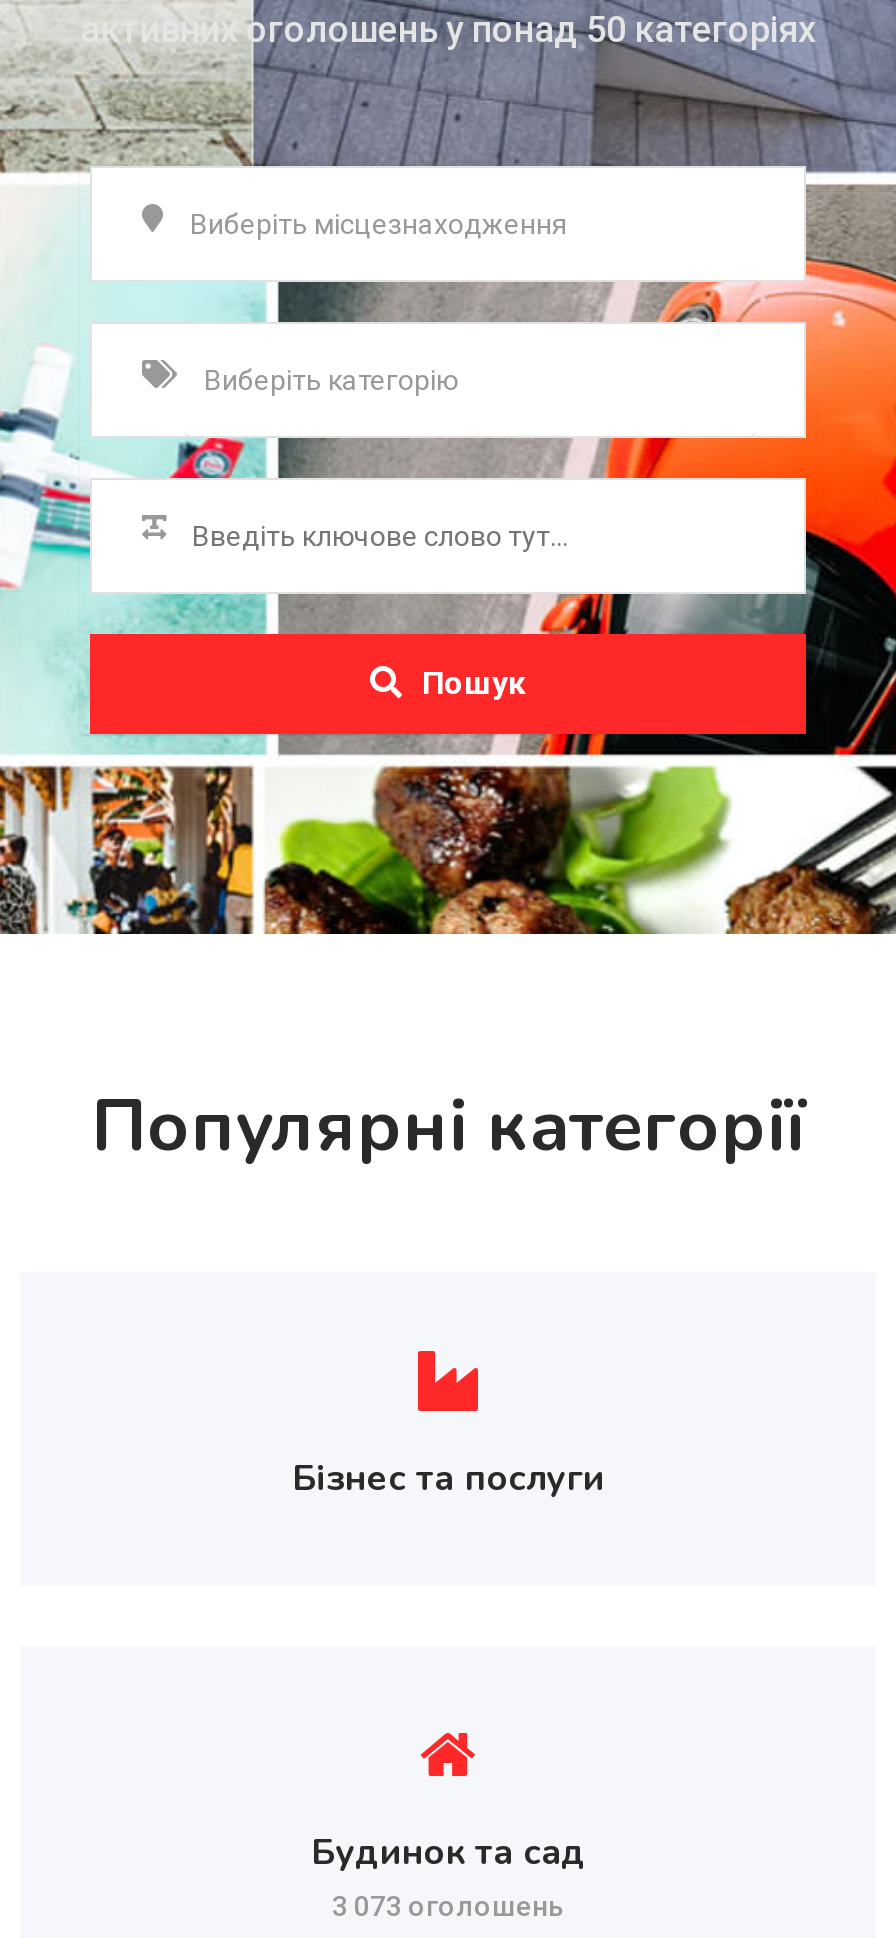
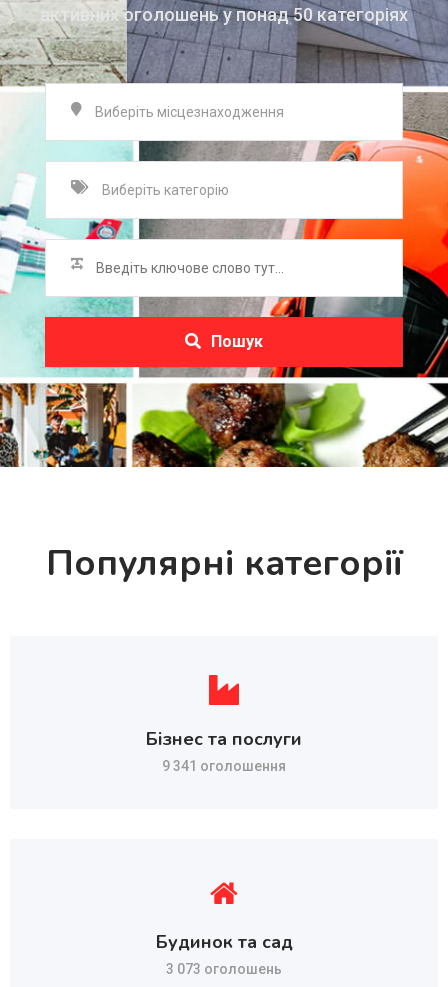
none -> [162,758,286,774] 9 341 оголошення

